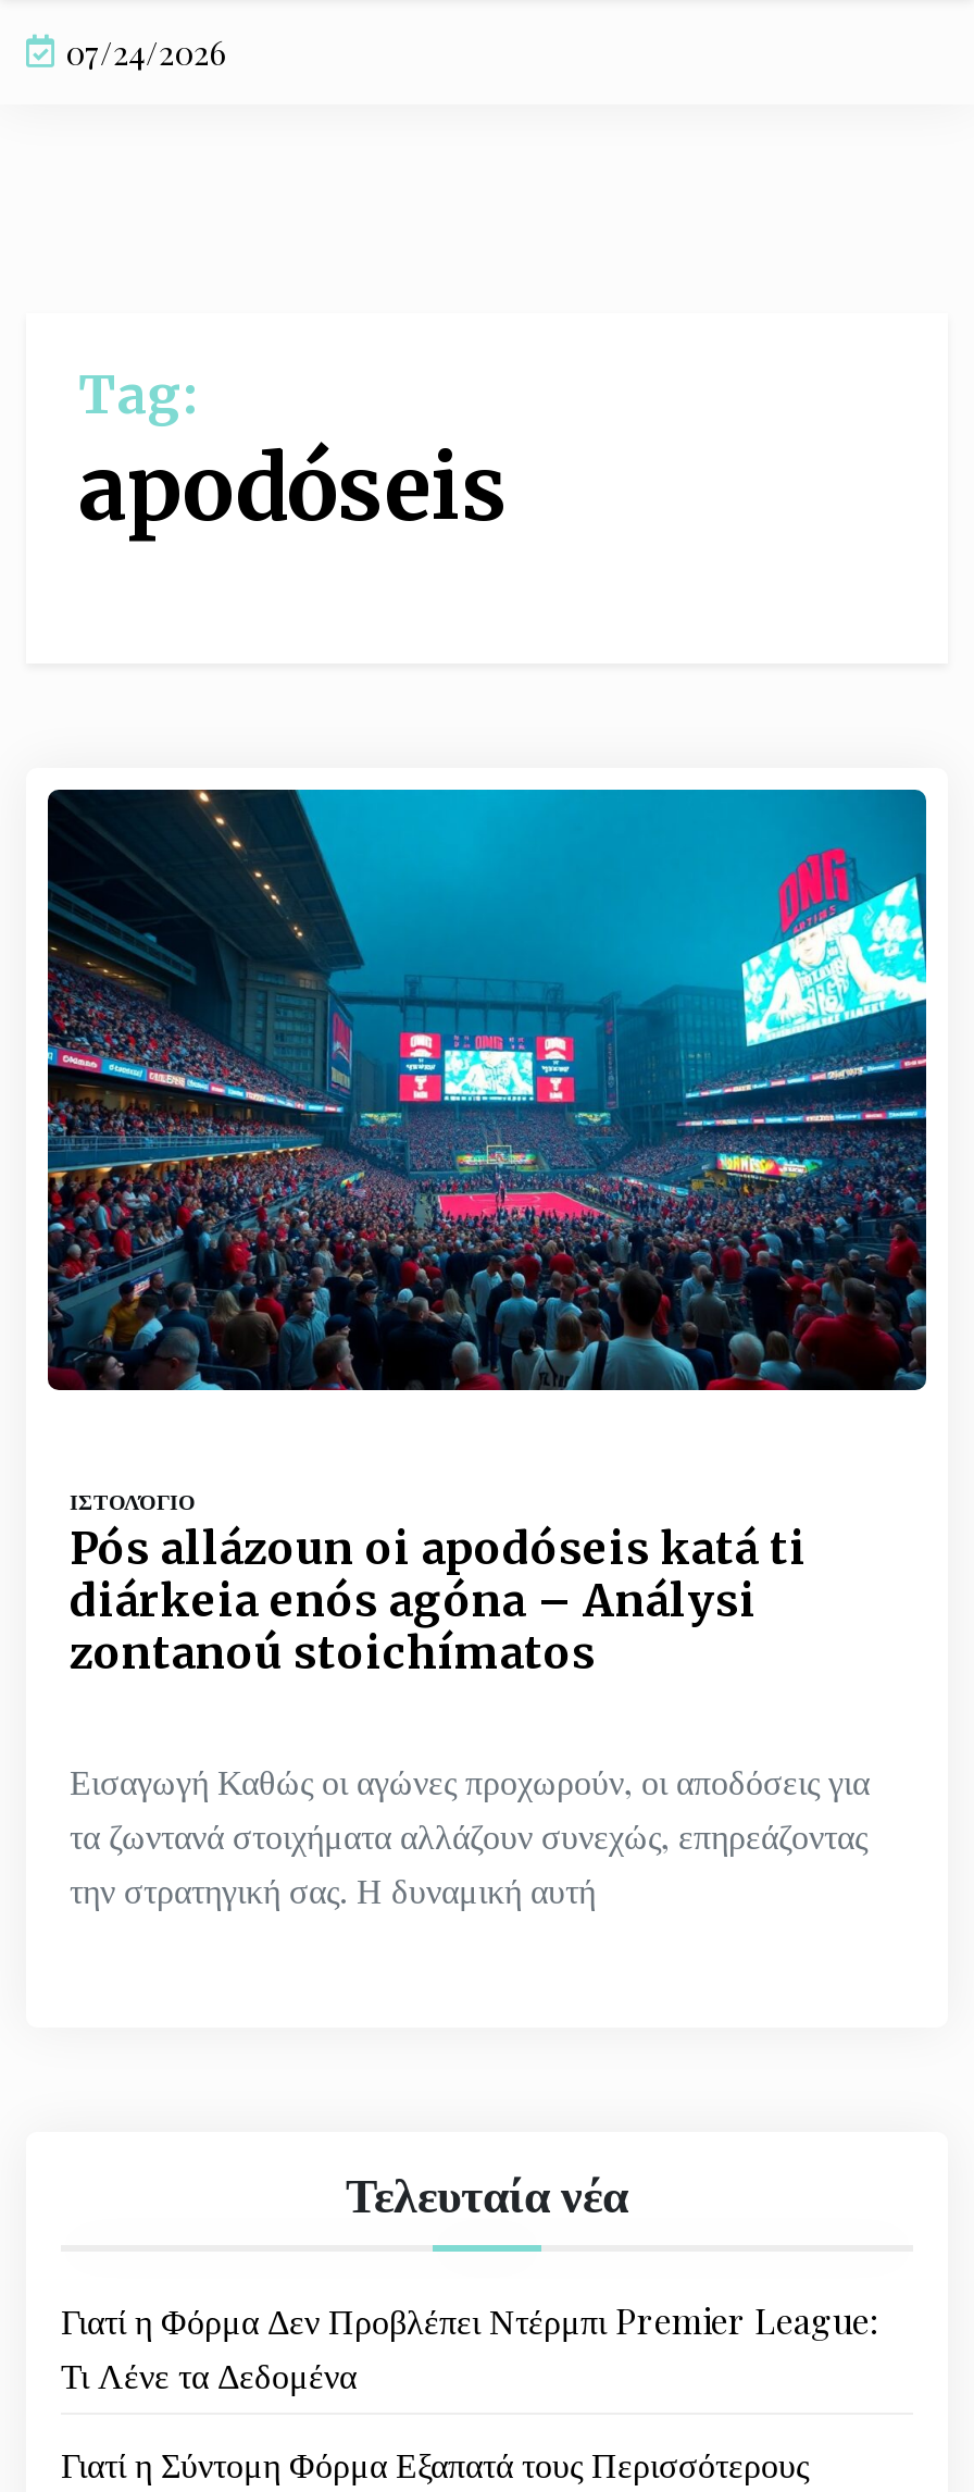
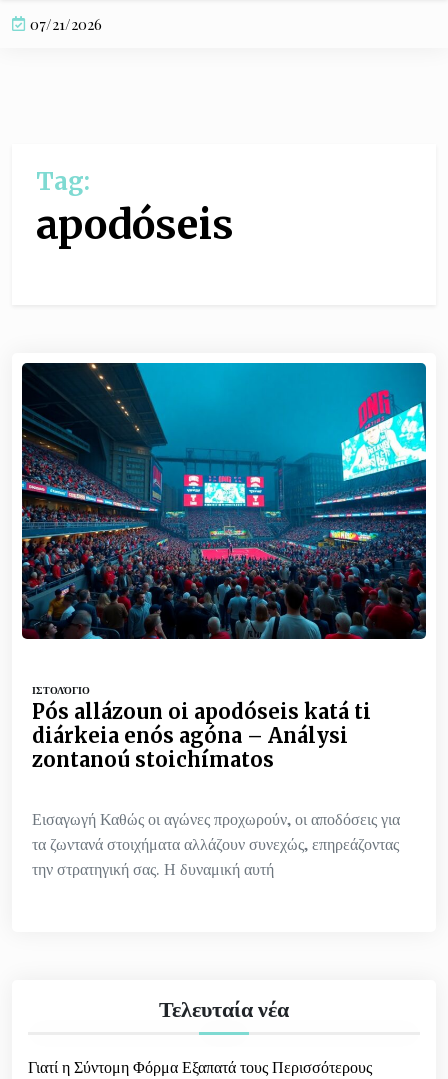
[65,30,226,73] 07/24/2026 -> [30,14,102,34] 07/21/2026
[61,2298,878,2398] Γιατί η Φόρμα Δεν Προβλέπει Ντέρμπι Premier League: | Τι Λένε τα Δεδομένα -> none

